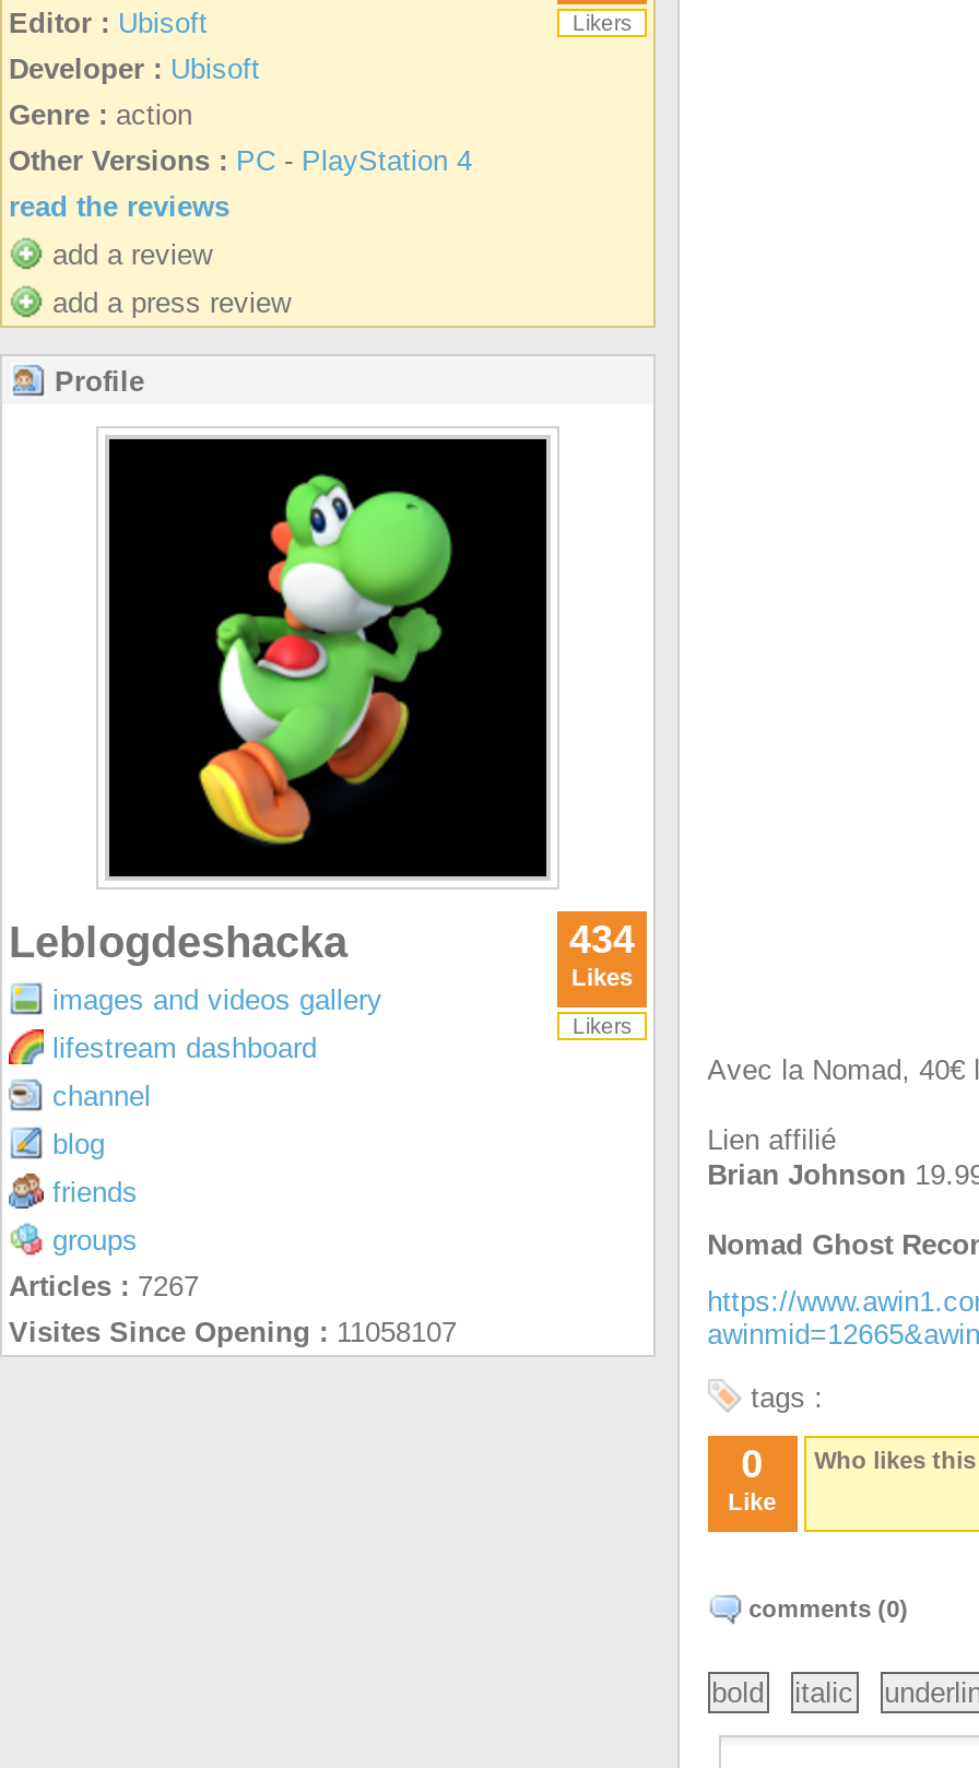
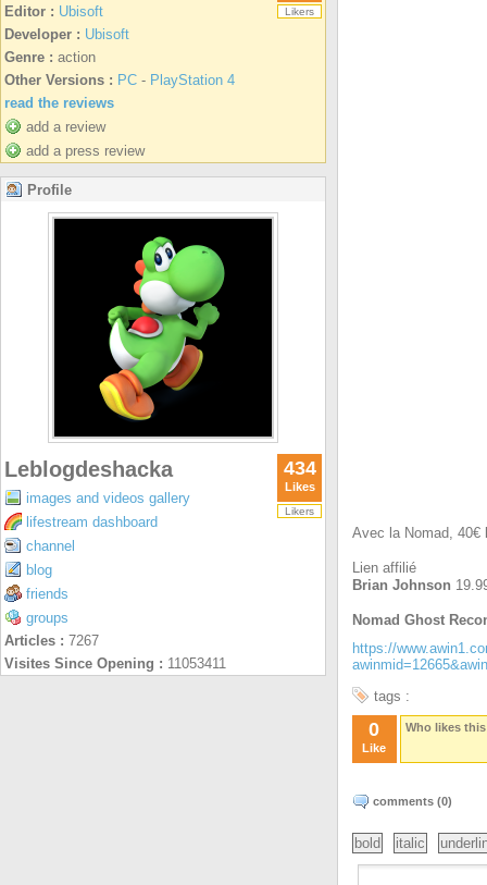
[9,1316,457,1348] Visites Since Opening : 11058107 -> [4,655,226,672] Visites Since Opening : 11053411

